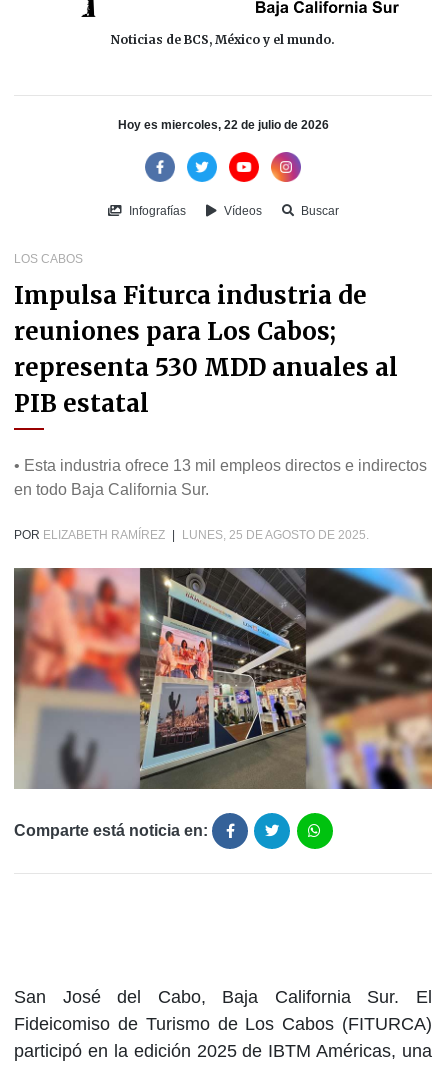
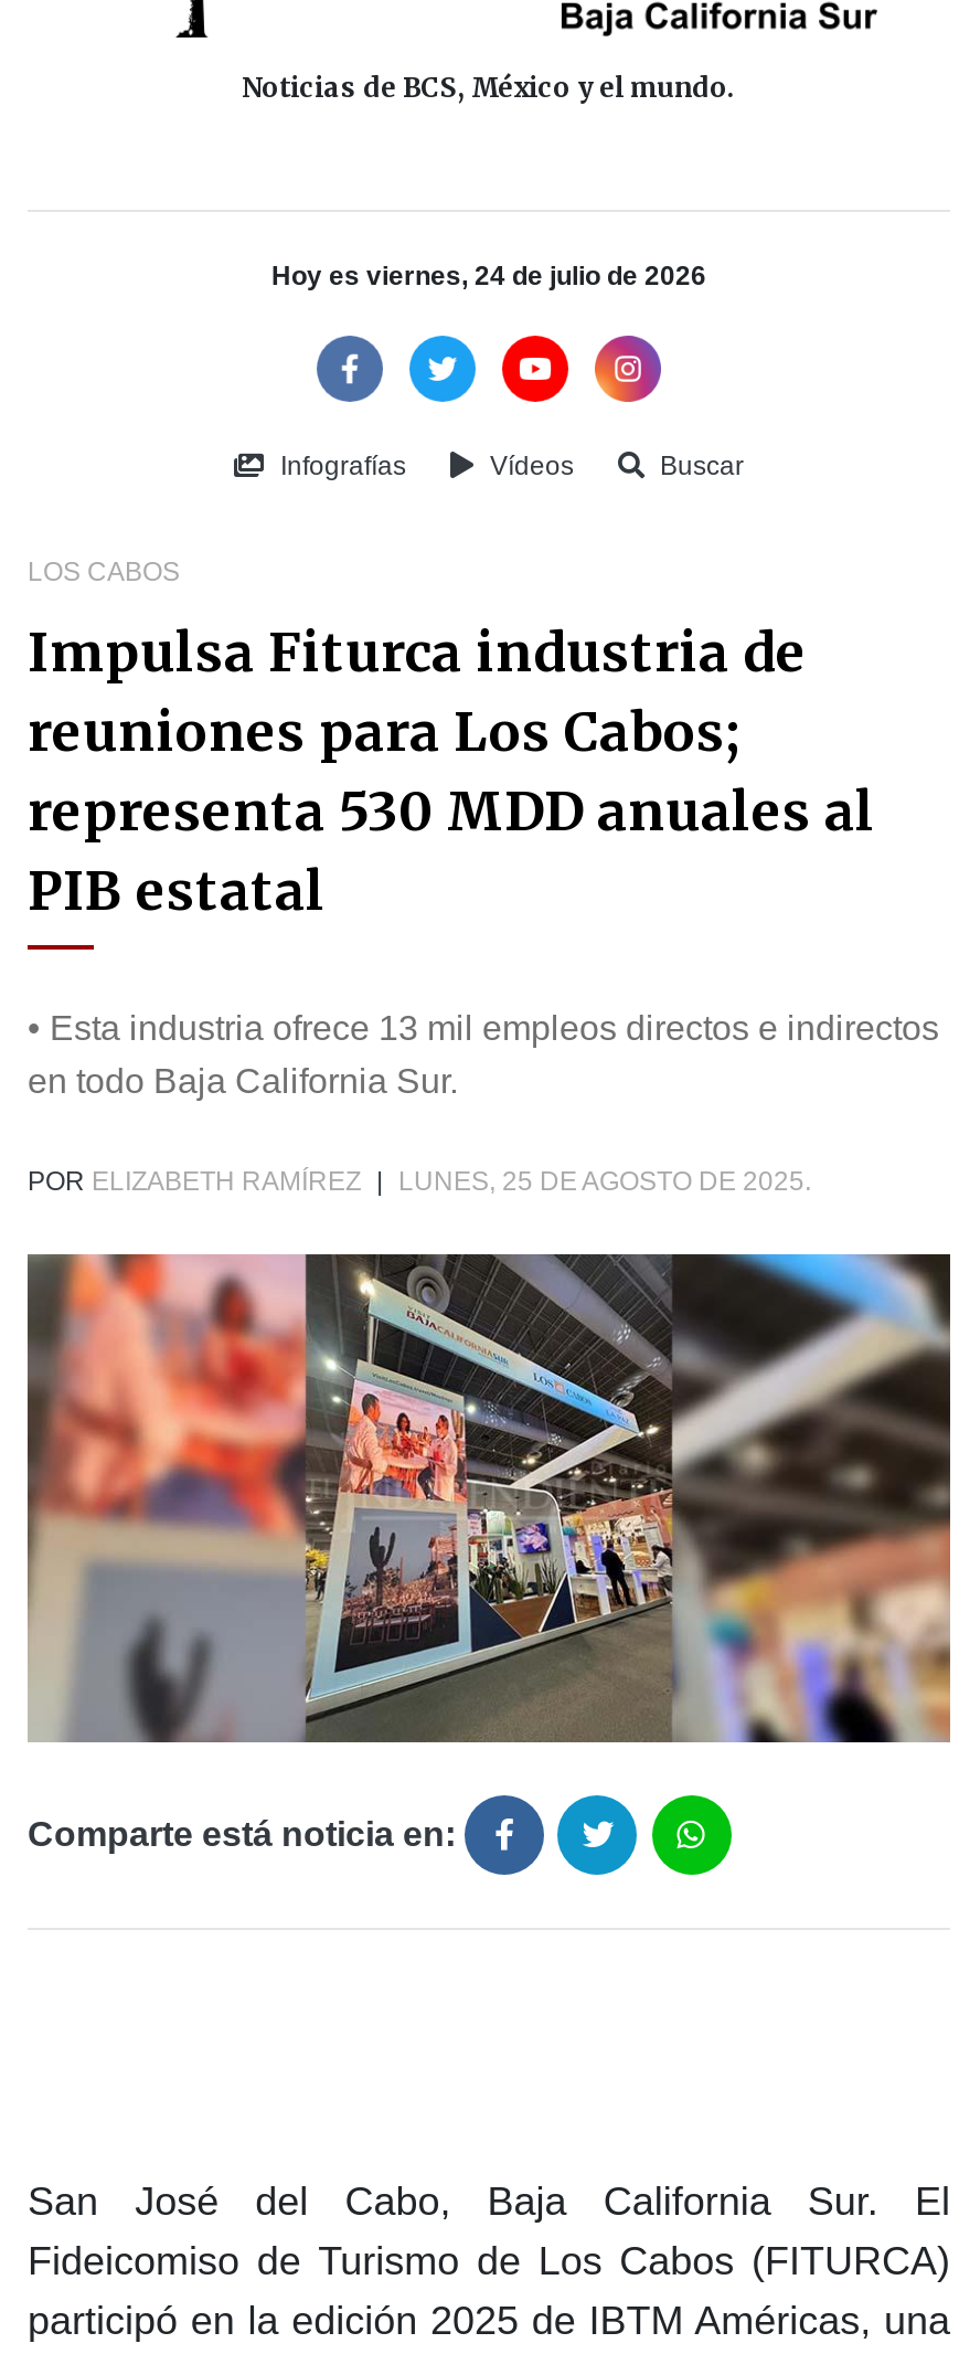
[117,118,328,132] Hoy es miercoles, 22 de julio de 2026 -> [271,261,706,291] Hoy es viernes, 24 de julio de 2026

